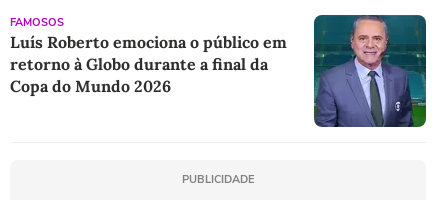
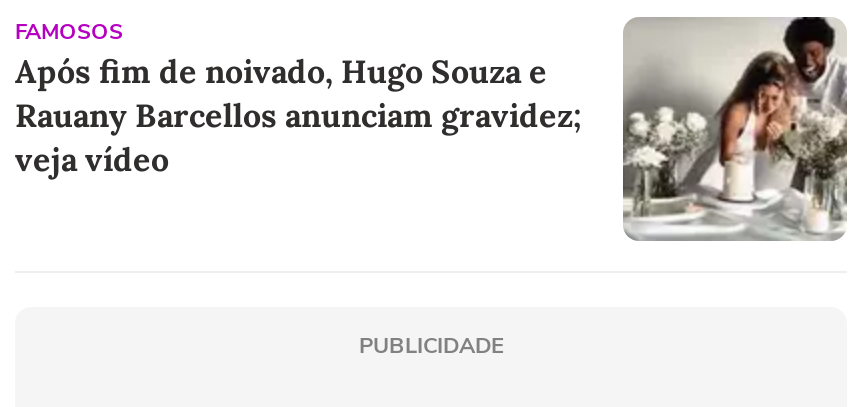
[10,14,427,128] [image] | Luís Roberto emociona o público em | retorno à Globo durante a final da | Copa do Mundo 2026 -> [15,15,849,241] [image] | Após fim de noivado, Hugo Souza e | Rauany Barcellos anunciam gravidez; | veja vídeo

